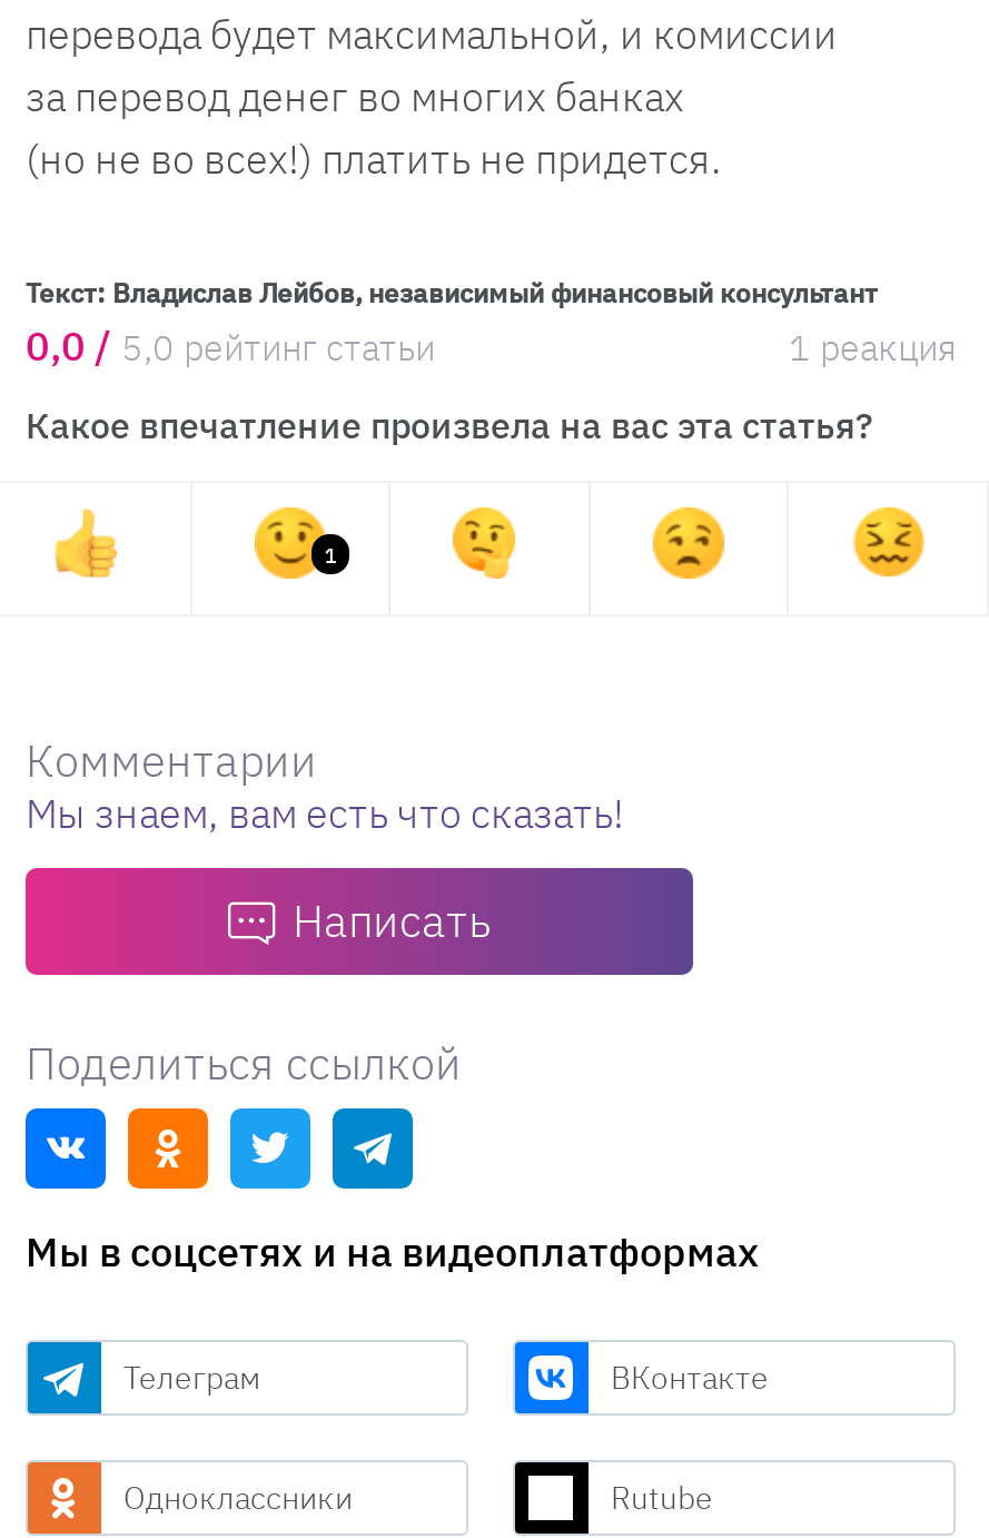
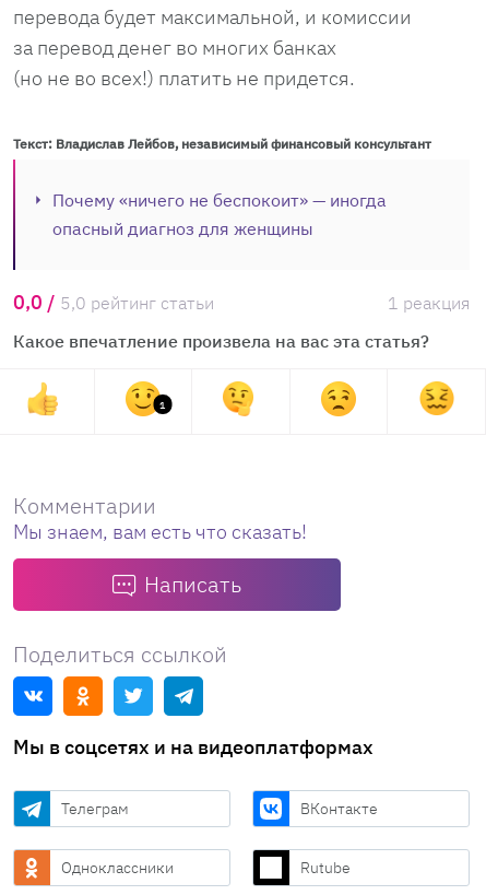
none -> [52,189,387,239] Почему «ничего не беспокоит» — иногда | опасный диагноз для женщины

